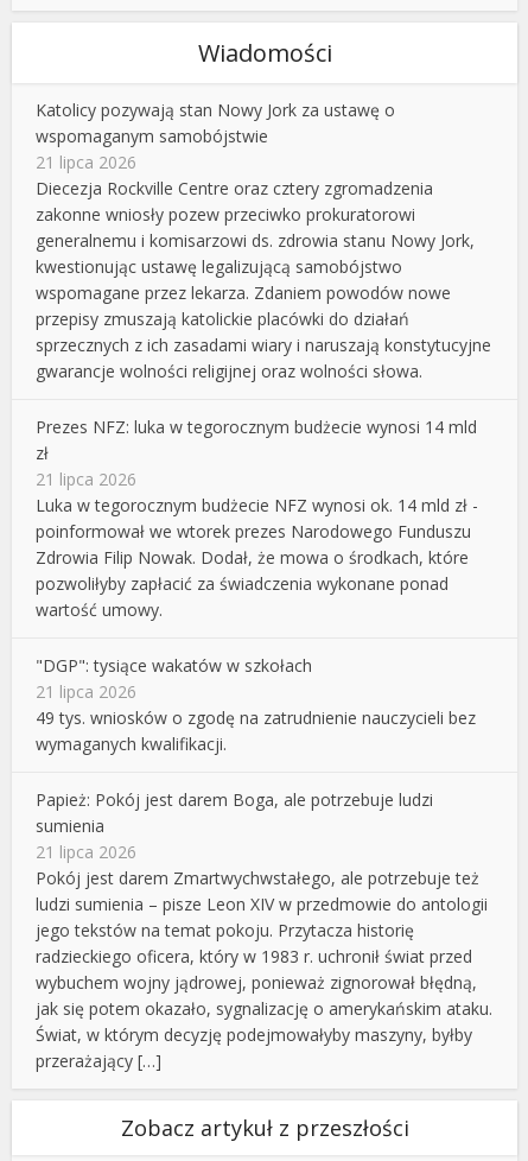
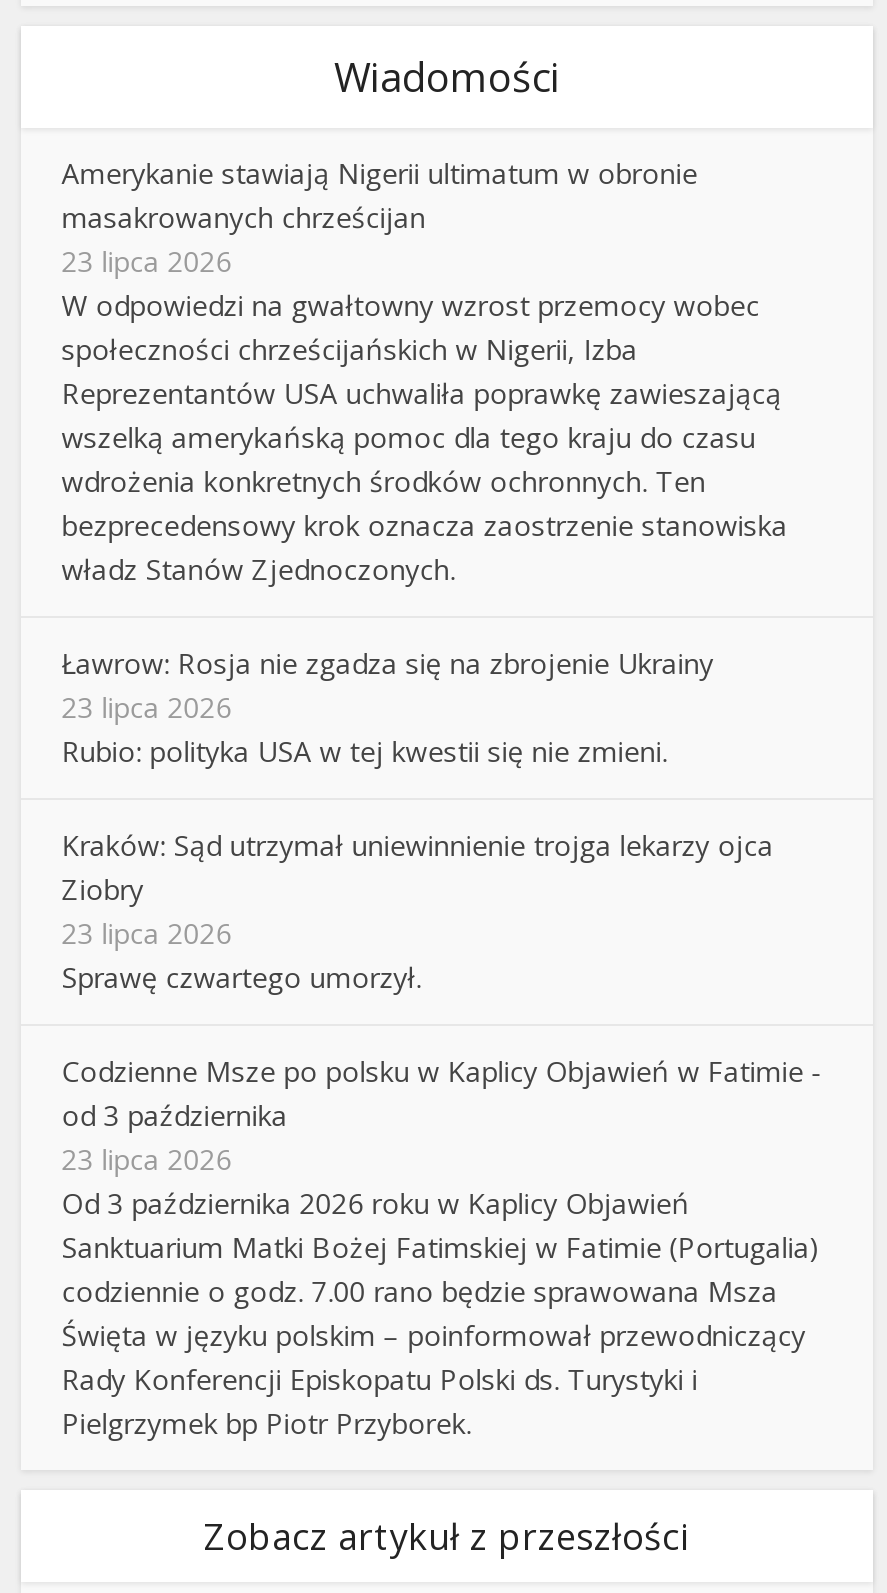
[36,99,491,383] Katolicy pozywają stan Nowy Jork za ustawę o | wspomaganym samobójstwie | 21 lipca 2026 | Diecezja Rockville Centre oraz cztery zgromadzenia | zakonne wniosły pozew przeciwko prokuratorowi | generalnemu i komisarzowi ds. zdrowia stanu Nowy Jork, | kwestionując ustawę legalizującą samobójstwo | wspomagane przez lekarza. Zdaniem powodów nowe | przepisy zmuszają katolickie placówki do działań | sprzecznych z ich zasadami wiary i naruszają konstytucyjne | gwarancje wolności religijnej oraz wolności słowa. -> [61,155,787,589] Amerykanie stawiają Nigerii ultimatum w obronie | masakrowanych chrześcijan | 23 lipca 2026 | W odpowiedzi na gwałtowny wzrost przemocy wobec | społeczności chrześcijańskich w Nigerii, Izba | Reprezentantów USA uchwaliła poprawkę zawieszającą | wszelką amerykańską pomoc dla tego kraju do czasu | wdrożenia konkretnych środków ochronnych. Ten | bezprecedensowy krok oznacza zaostrzenie stanowiska | władz Stanów Zjednoczonych.
[36,416,478,621] Prezes NFZ: luka w tegorocznym budżecie wynosi 14 mld | zł | 21 lipca 2026 | Luka w tegorocznym budżecie NFZ wynosi ok. 14 mld zł - | poinformował we wtorek prezes Narodowego Funduszu | Zdrowia Filip Nowak. Dodał, że mowa o środkach, które | pozwoliłyby zapłacić za świadczenia wykonane ponad | wartość umowy. -> [61,645,713,771] Ławrow: Rosja nie zgadza się na zbrojenie Ukrainy | 23 lipca 2026 | Rubio: polityka USA w tej kwestii się nie zmieni.
[36,654,476,755] "DGP": tysiące wakatów w szkołach | 21 lipca 2026 | 49 tys. wniosków o zgodę na zatrudnienie nauczycieli bez | wymaganych kwalifikacji. -> [61,827,773,997] Kraków: Sąd utrzymał uniewinnienie trojga lekarzy ojca | Ziobry | 23 lipca 2026 | Sprawę czwartego umorzył.
[36,789,493,1072] Papież: Pokój jest darem Boga, ale potrzebuje ludzi | sumienia | 21 lipca 2026 | Pokój jest darem Zmartwychwstałego, ale potrzebuje też | ludzi sumienia – pisze Leon XIV w przedmowie do antologii | jego tekstów na temat pokoju. Przytacza historię | radzieckiego oficera, który w 1983 r. uchronił świat przed | wybuchem wojny jądrowej, ponieważ zignorował błędną, | jak się potem okazało, sygnalizację o amerykańskim ataku. | Świat, w którym decyzję podejmowałyby maszyny, byłby | przerażający […] -> [61,1053,821,1443] Codzienne Msze po polsku w Kaplicy Objawień w Fatimie - | od 3 października | 23 lipca 2026 | Od 3 października 2026 roku w Kaplicy Objawień | Sanktuarium Matki Bożej Fatimskiej w Fatimie (Portugalia) | codziennie o godz. 7.00 rano będzie sprawowana Msza | Święta w języku polskim – poinformował przewodniczący | Rady Konferencji Episkopatu Polski ds. Turystyki i | Pielgrzymek bp Piotr Przyborek.

